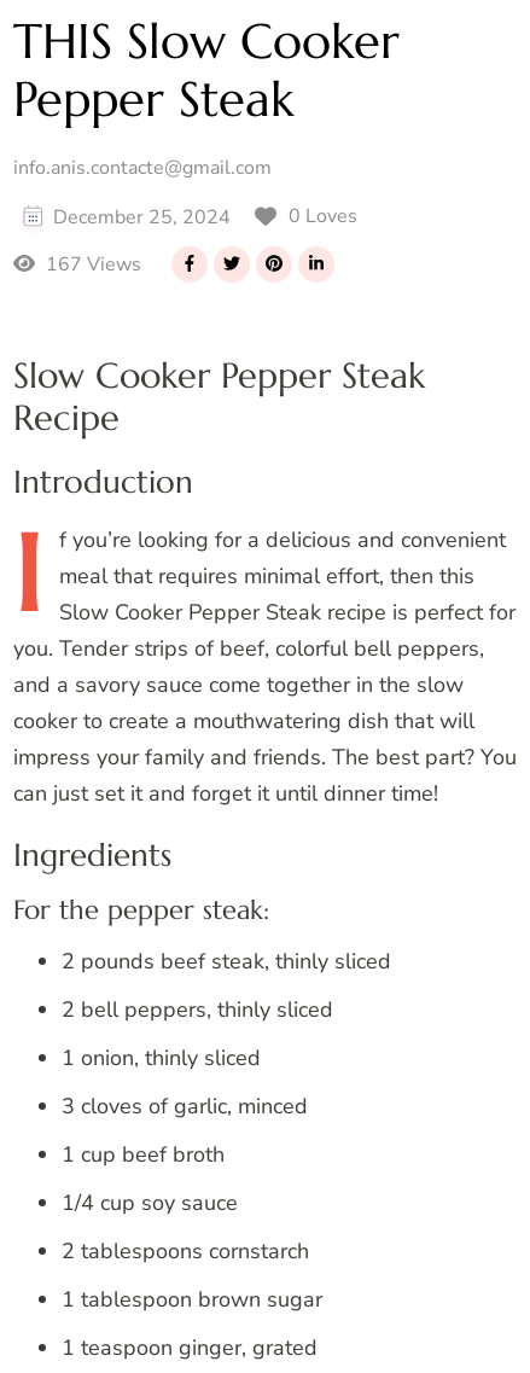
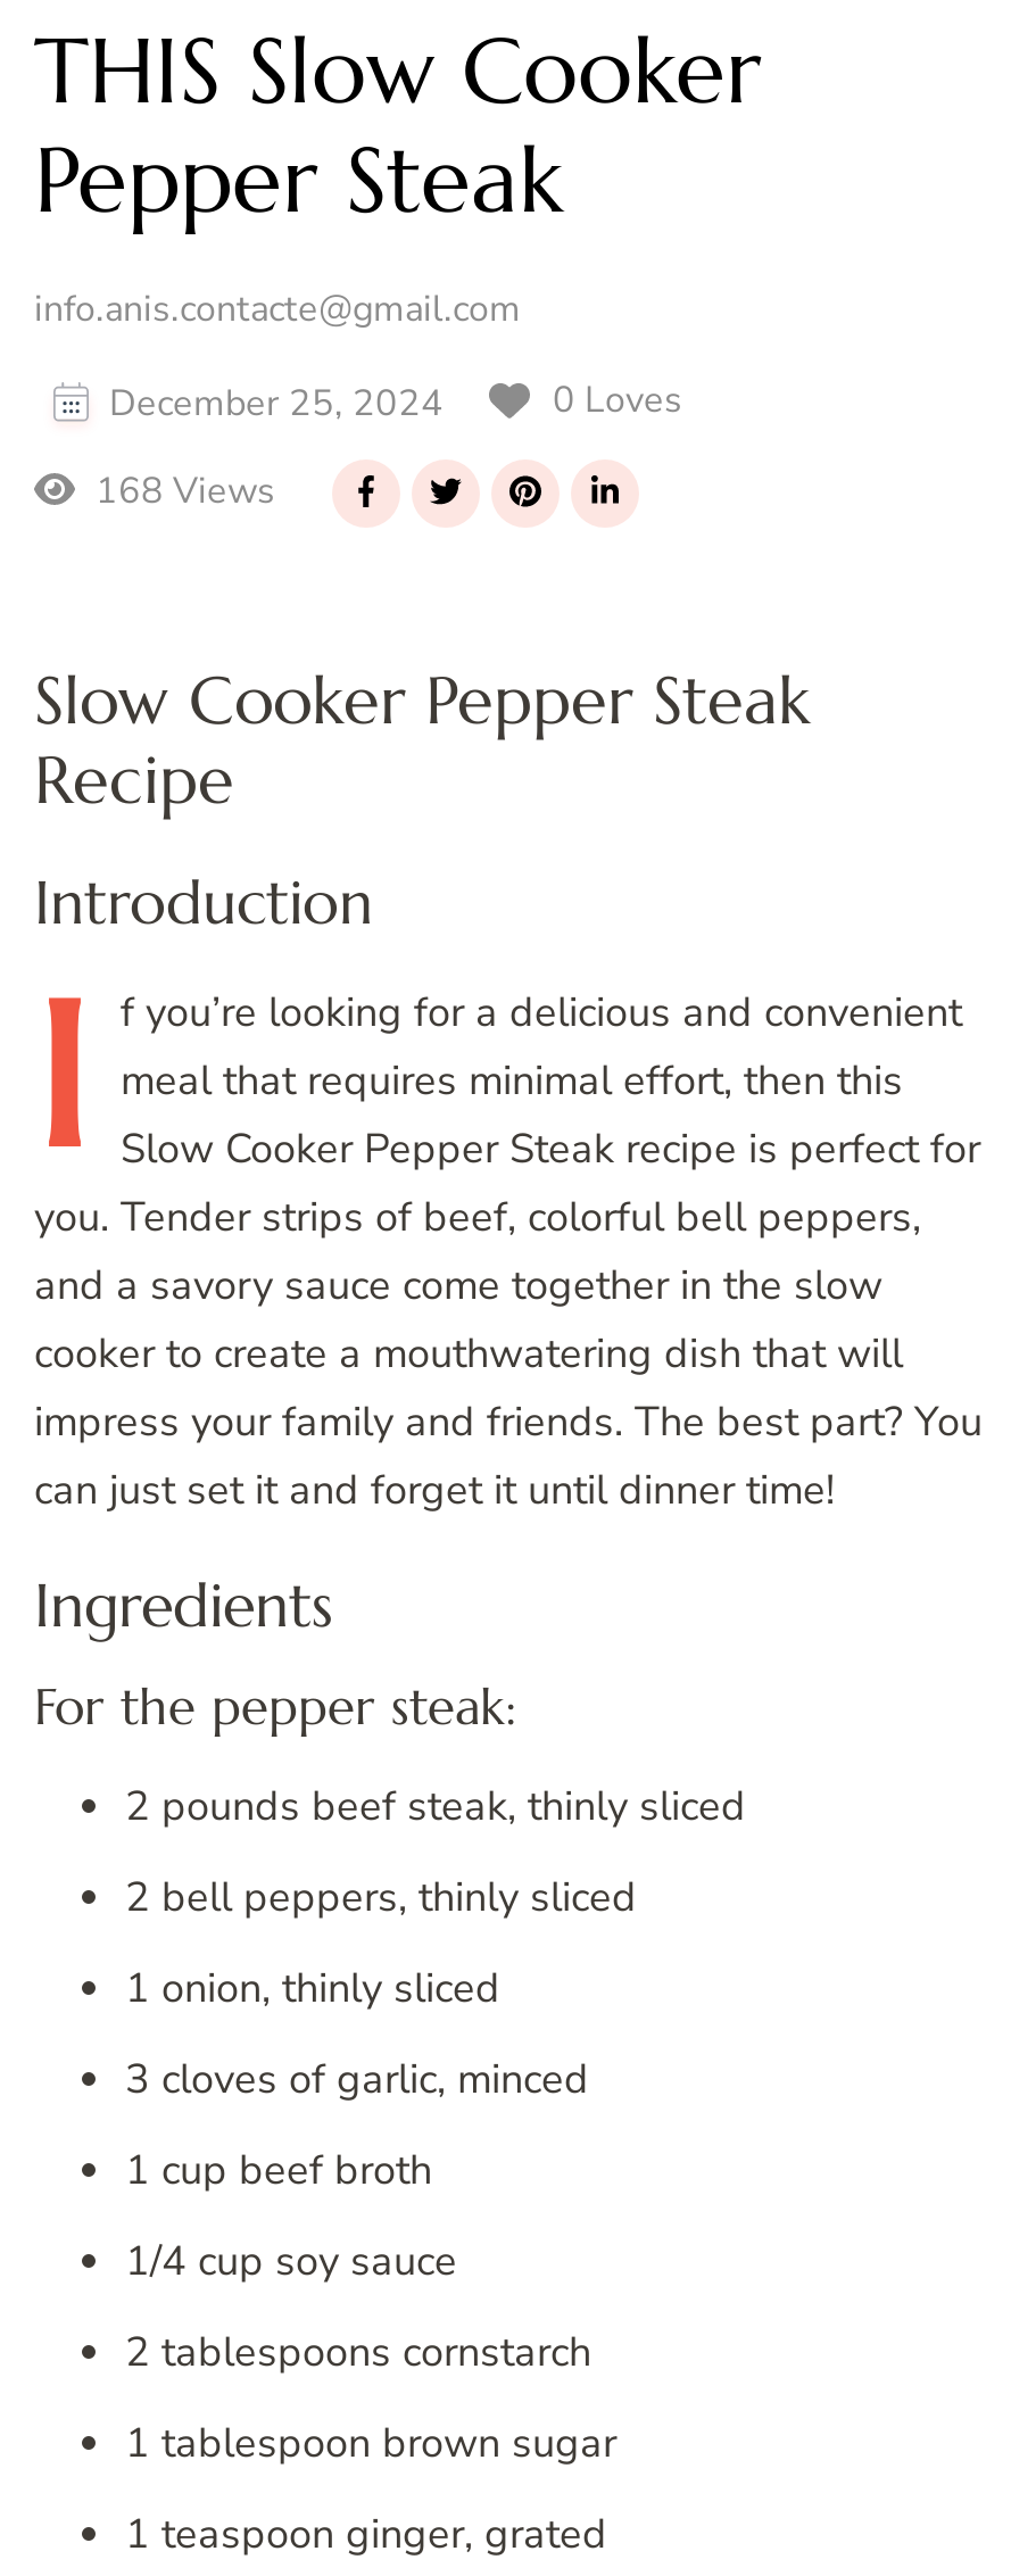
[41,251,141,277] 167 Views -> [86,467,275,517] 168 Views

